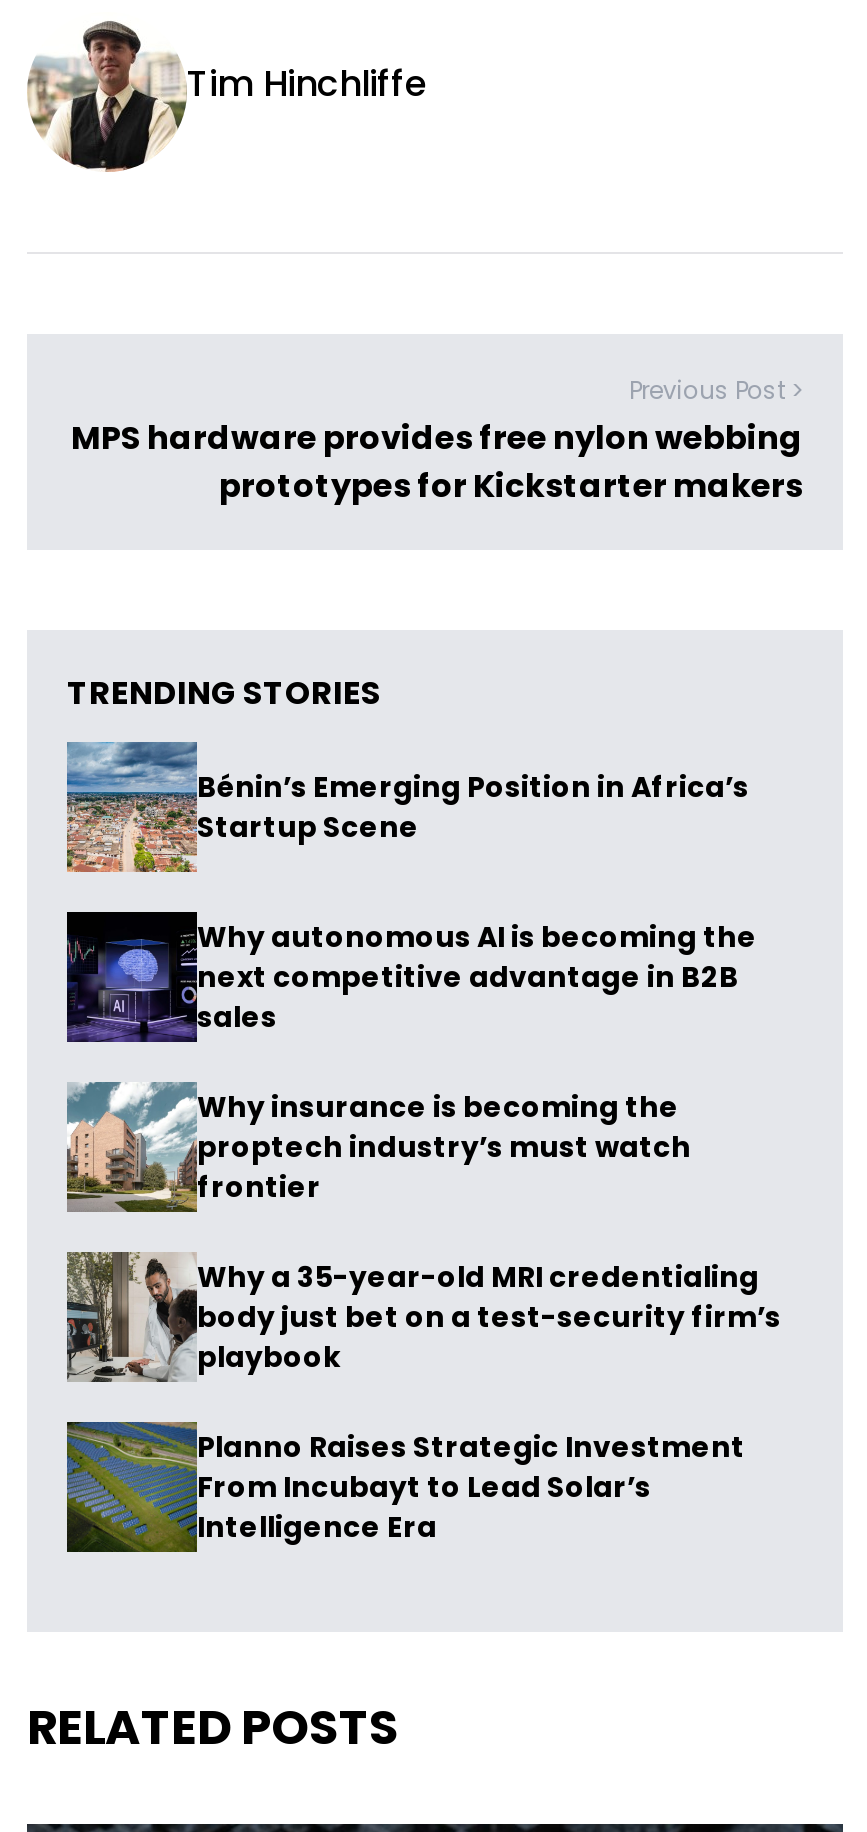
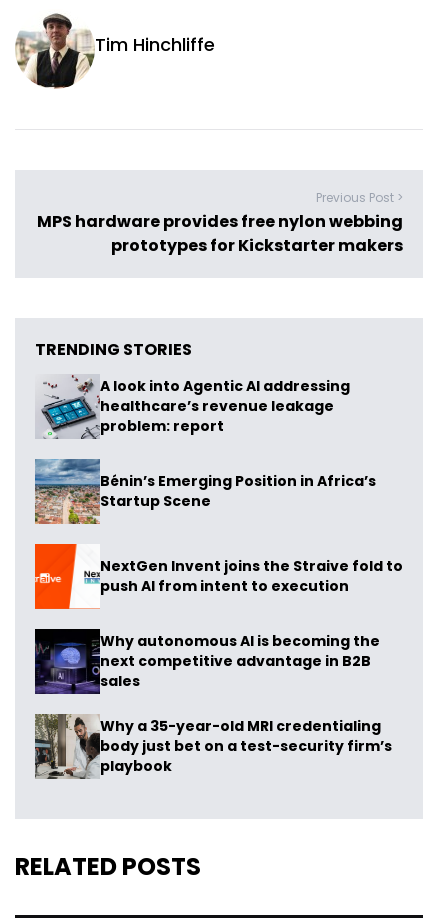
none -> [35,374,350,439] [image] | A look into Agentic AI addressing | healthcare’s revenue leakage | problem: report
moved [63,740,749,876] -> [33,458,376,526]: [image] | Bénin’s Emerging Position in Africa’s | Startup Scene
none -> [34,543,403,610] [image] | NextGen Invent joins the Straive fold to | push AI from intent to execution
moved [65,917,757,1044] -> [34,631,380,695]: [image] | Why autonomous AI is becoming the | next competitive advantage in B2B | sales
[67,1082,691,1212] [image] | Why insurance is becoming the | proptech industry’s must watch | frontier -> none
moved [63,1248,781,1384] -> [33,712,392,780]: [image] | Why a 35-year-old MRI credentialing | body just bet on a test-security firm’s | playbook
[65,1420,745,1554] [image] | Planno Raises Strategic Investment | From Incubayt to Lead Solar’s | Intelligence Era -> none

